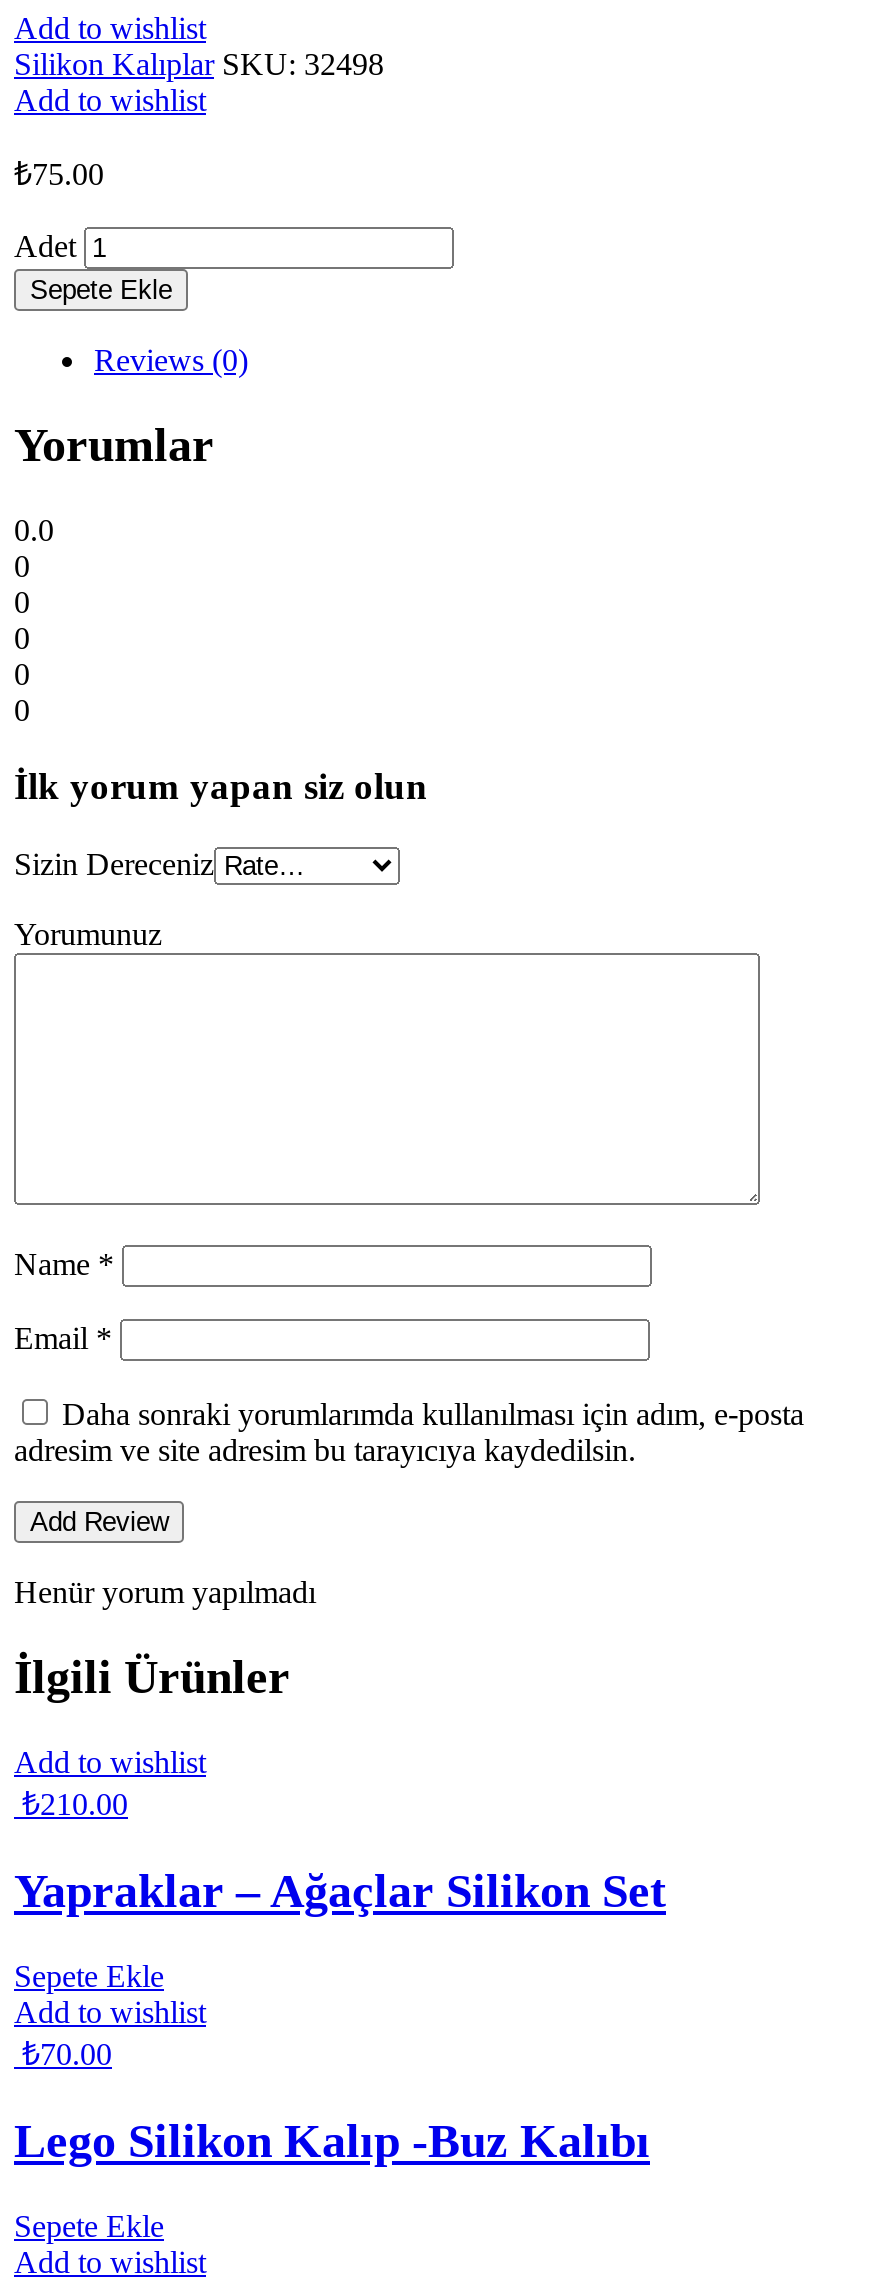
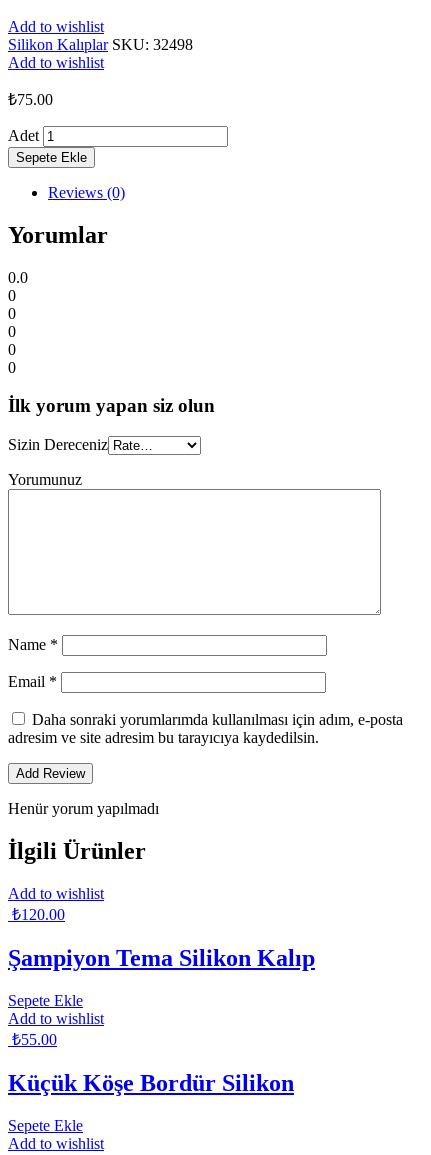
[22,1787,128,1821] ₺210.00 -> [12,906,65,923] ₺120.00
[14,1865,666,1917] Yapraklar – Ağaçlar Silikon Set -> [8,945,315,971] Şampiyon Tema Silikon Kalıp
[22,2037,112,2071] ₺70.00 -> [12,1031,57,1048] ₺55.00
[14,2114,650,2166] Lego Silikon Kalıp -Buz Kalıbı -> [8,1070,294,1096] Küçük Köşe Bordür Silikon

